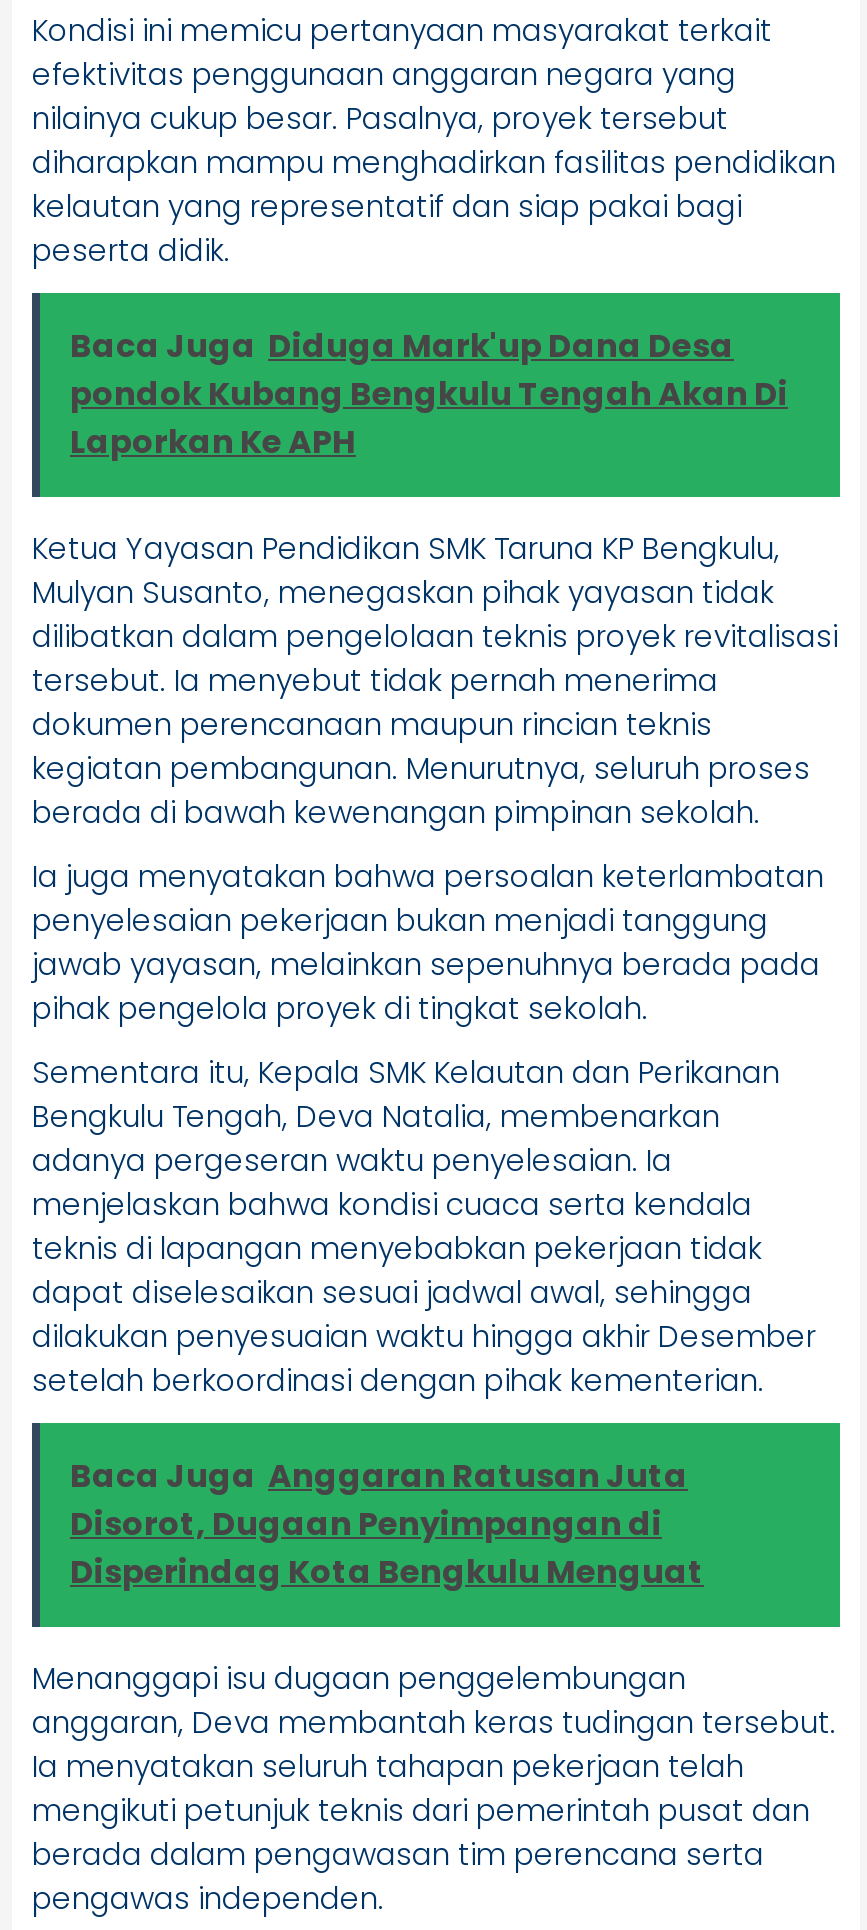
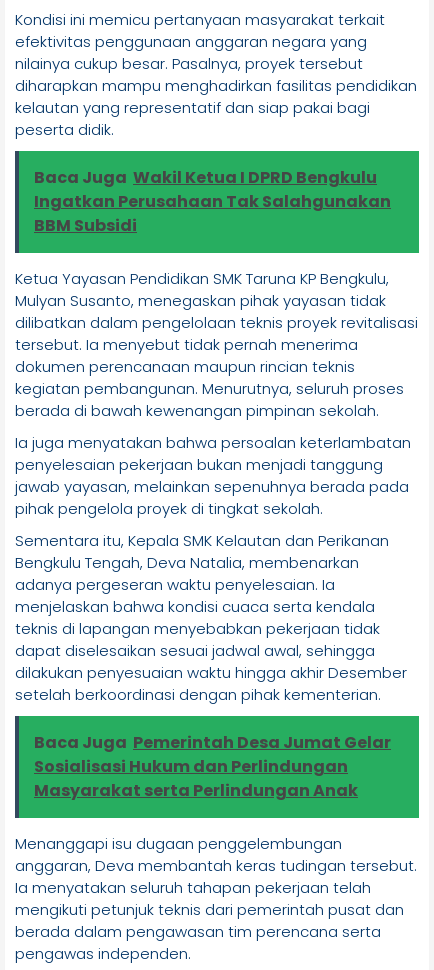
[70,323,788,465] Baca Juga Diduga Mark'up Dana Desa | pondok Kubang Bengkulu Tengah Akan Di | Laporkan Ke APH -> [34,166,391,237] Baca Juga Wakil Ketua I DPRD Bengkulu | Ingatkan Perusahaan Tak Salahgunakan | BBM Subsidi
[70,1453,704,1595] Baca Juga Anggaran Ratusan Juta | Disorot, Dugaan Penyimpangan di | Disperindag Kota Bengkulu Menguat -> [34,731,391,802] Baca Juga Pemerintah Desa Jumat Gelar | Sosialisasi Hukum dan Perlindungan | Masyarakat serta Perlindungan Anak

